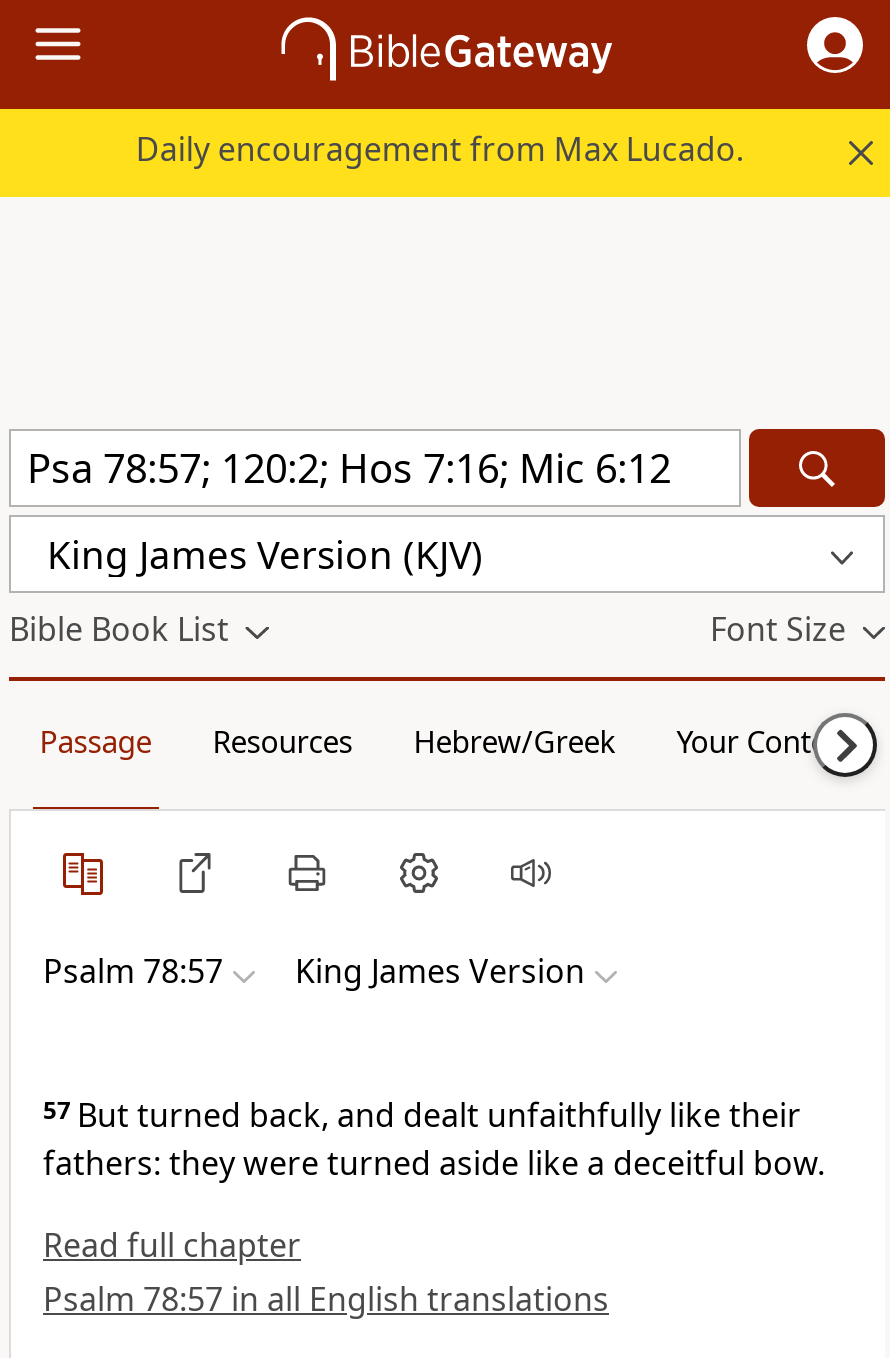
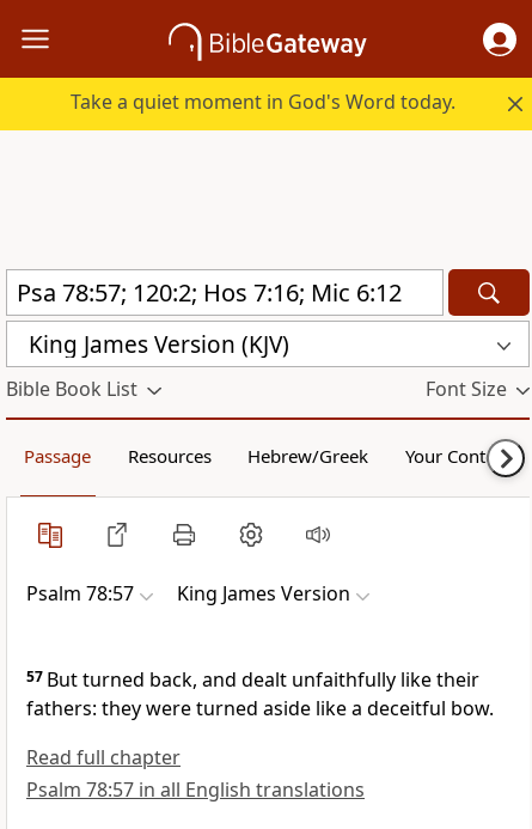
[136,127,744,171] Daily encouragement from Max Lucado. -> [71,89,456,115] Take a quiet moment in God's Word today.

